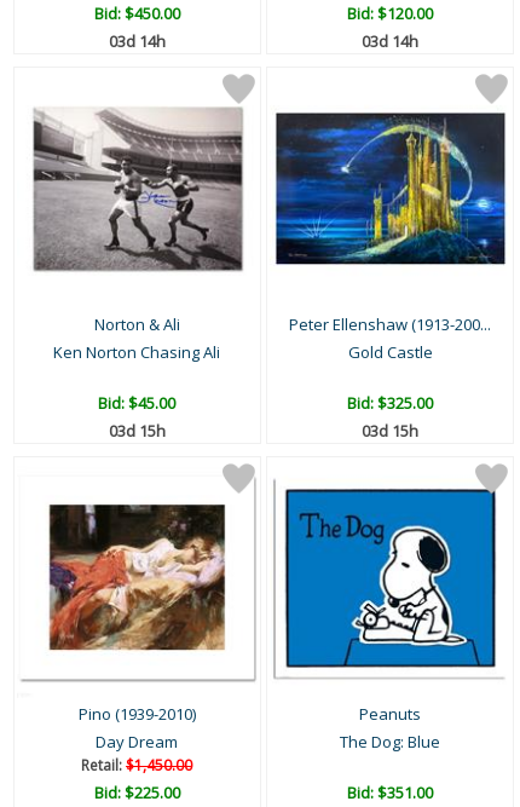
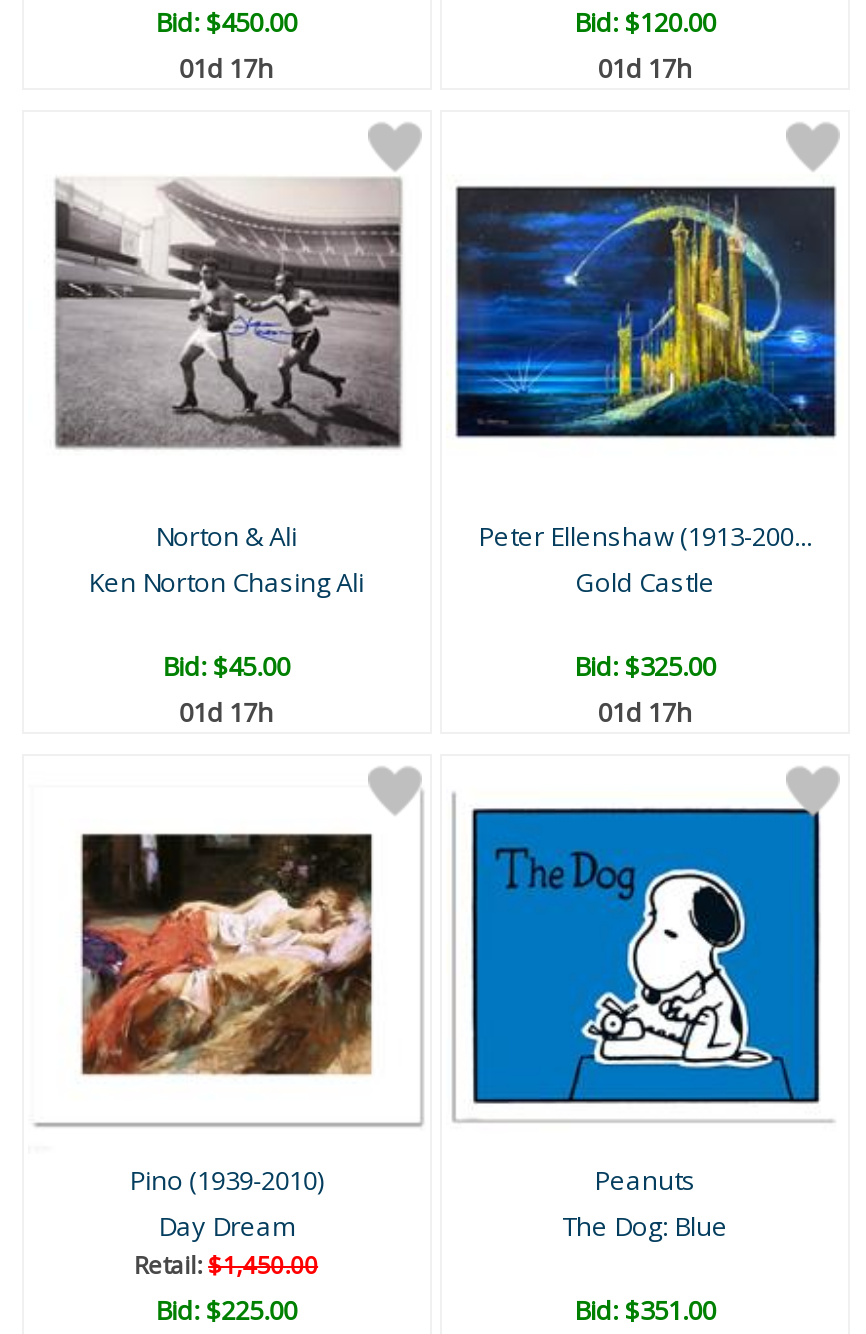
[108,31,165,52] 03d 14h -> [179,51,273,87] 01d 17h
[362,31,418,52] 03d 14h -> [598,51,692,87] 01d 17h
[108,420,165,442] 03d 15h -> [179,695,273,731] 01d 17h
[362,420,418,442] 03d 15h -> [598,695,692,731] 01d 17h

